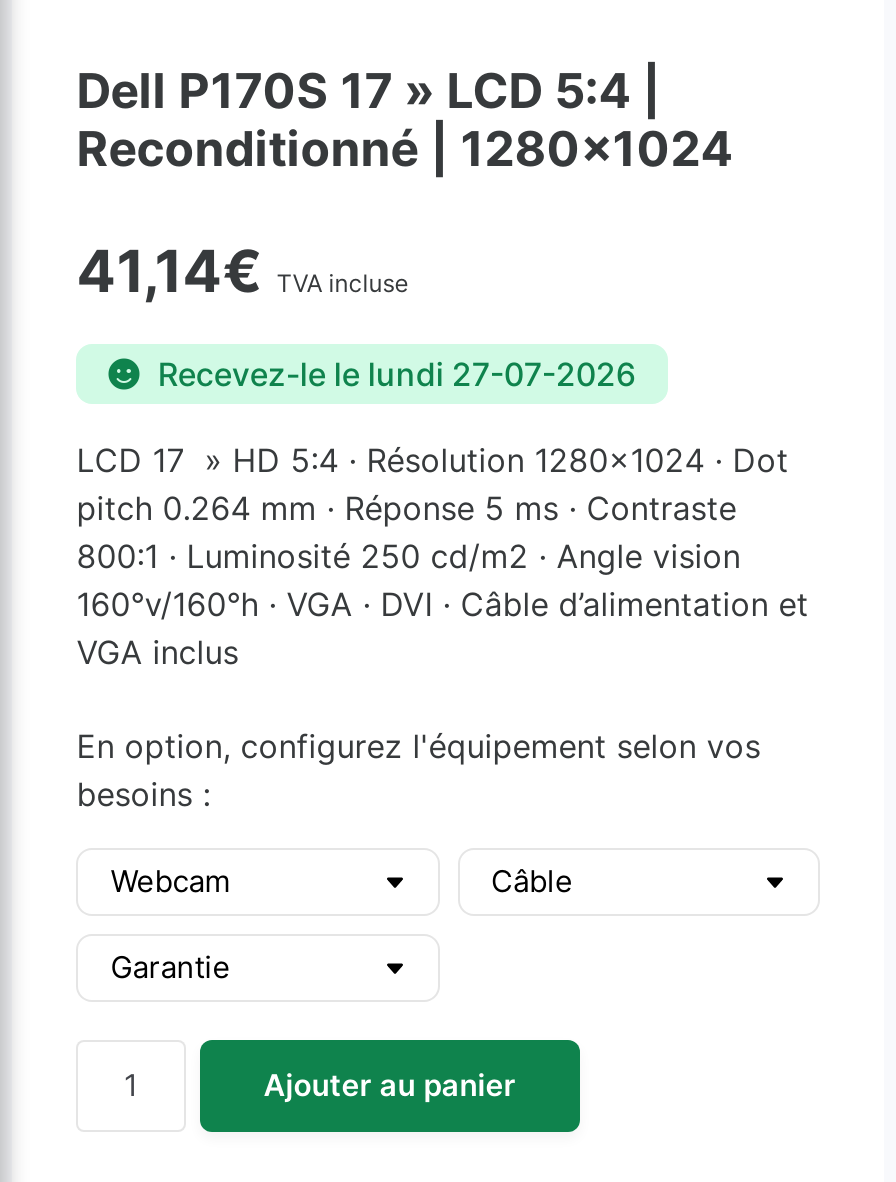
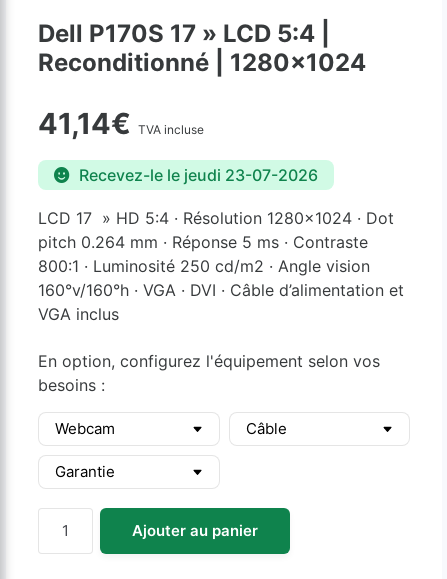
[158,354,636,394] Recevez-le le lundi 27-07-2026 -> [79,165,318,185] Recevez-le le jeudi 23-07-2026

